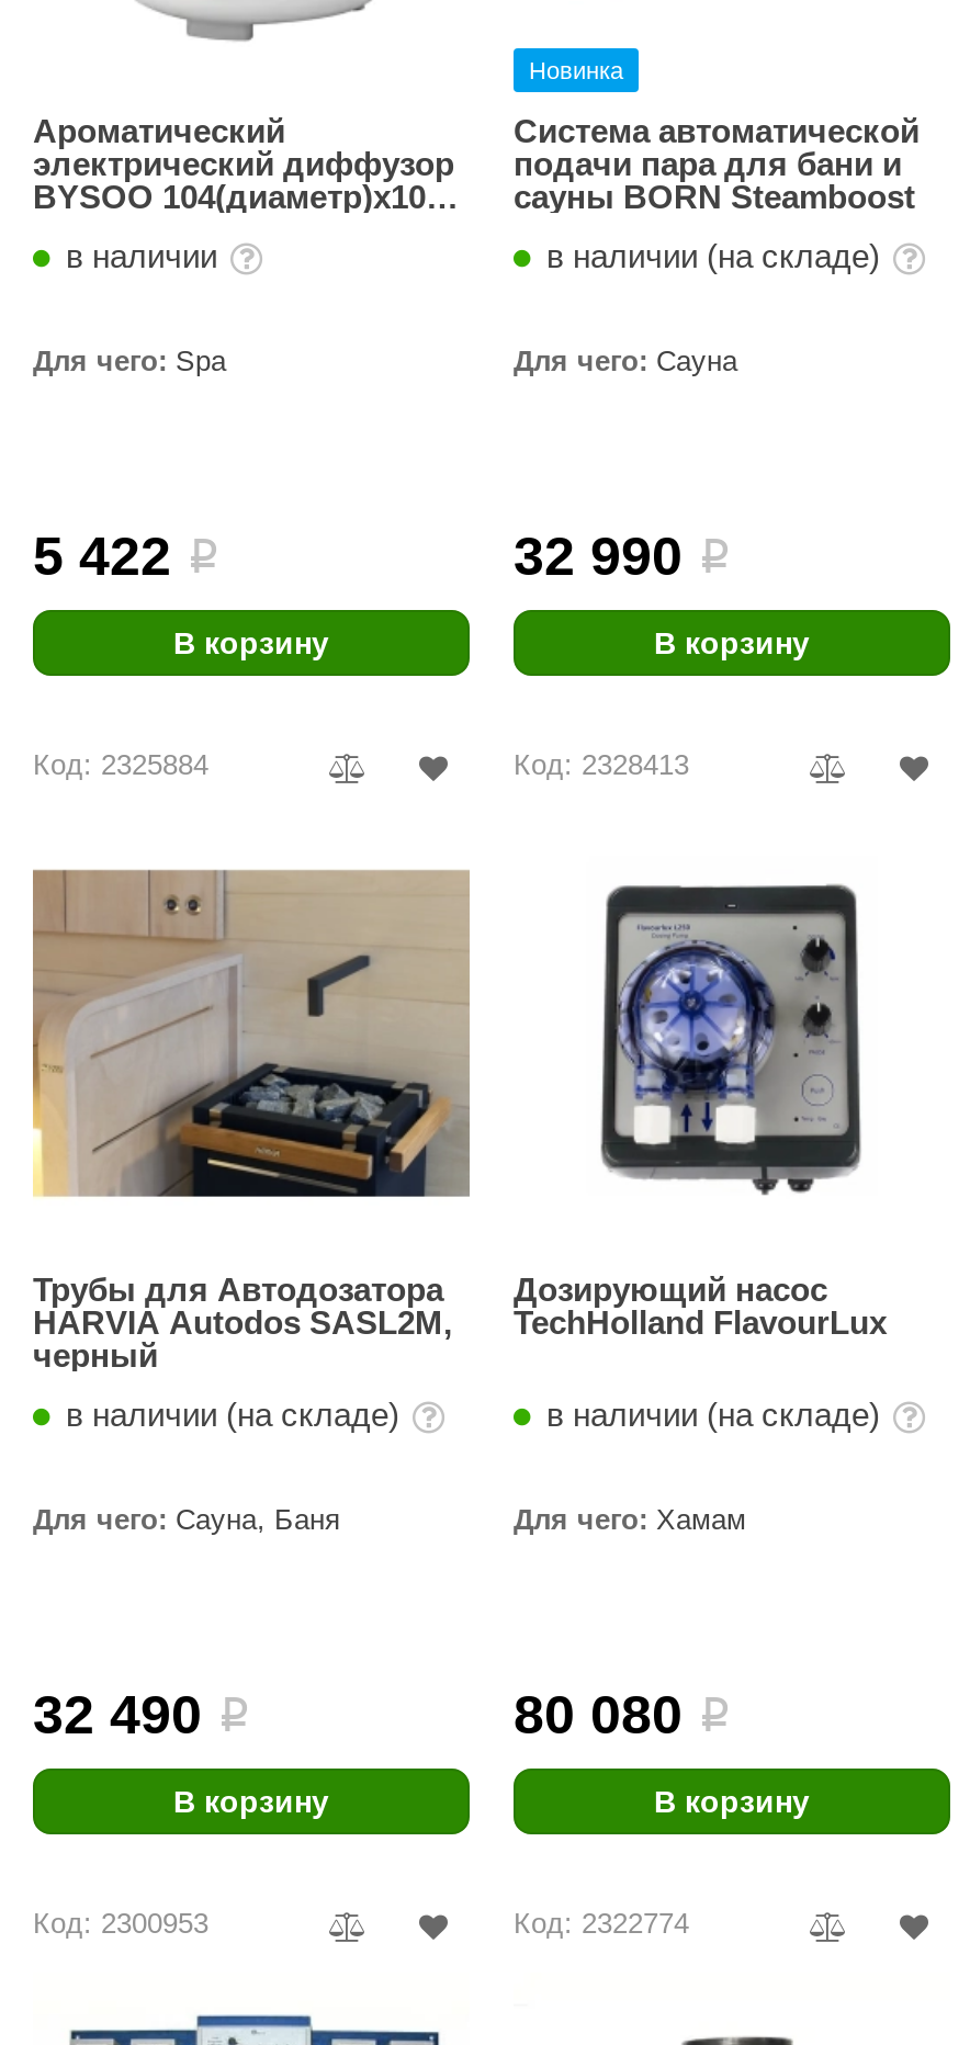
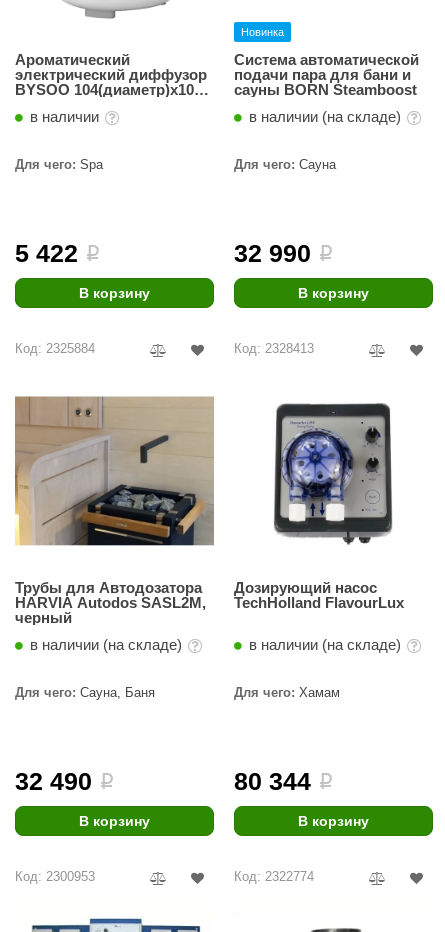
[514,1683,733,1744] 80 080 i -> [234,767,334,795] 80 344 i

